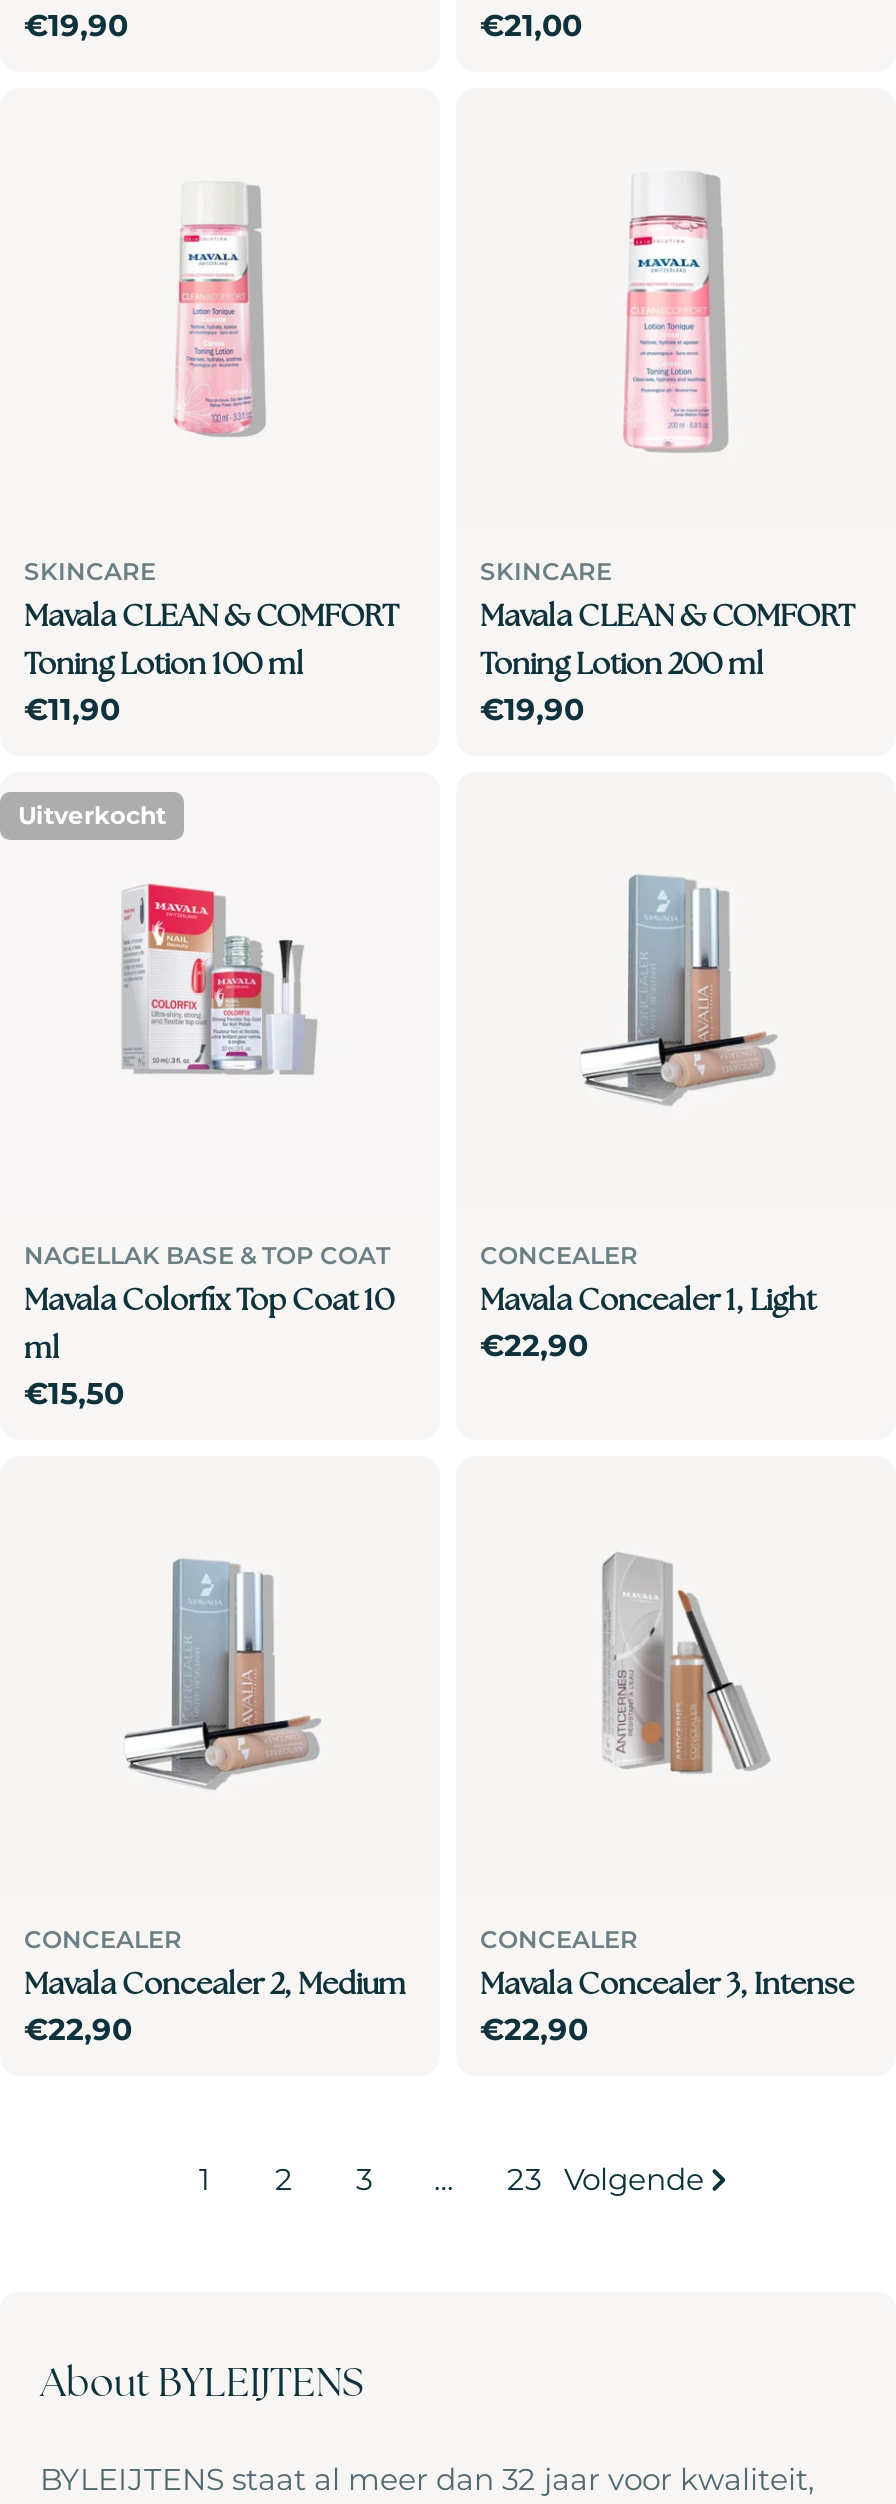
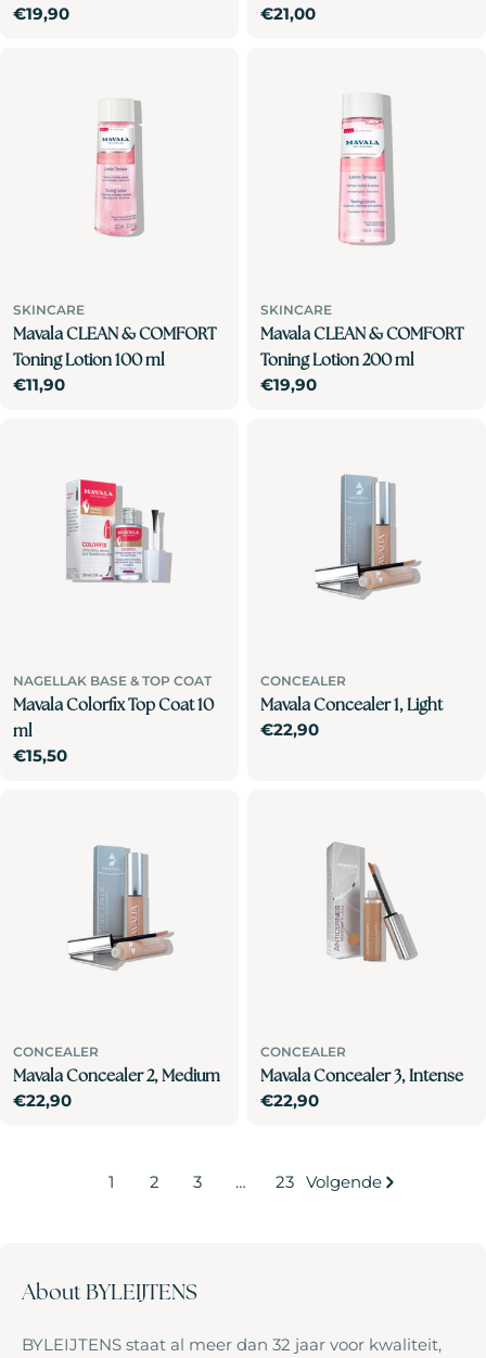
[18,800,166,830] Uitverkocht -> none

